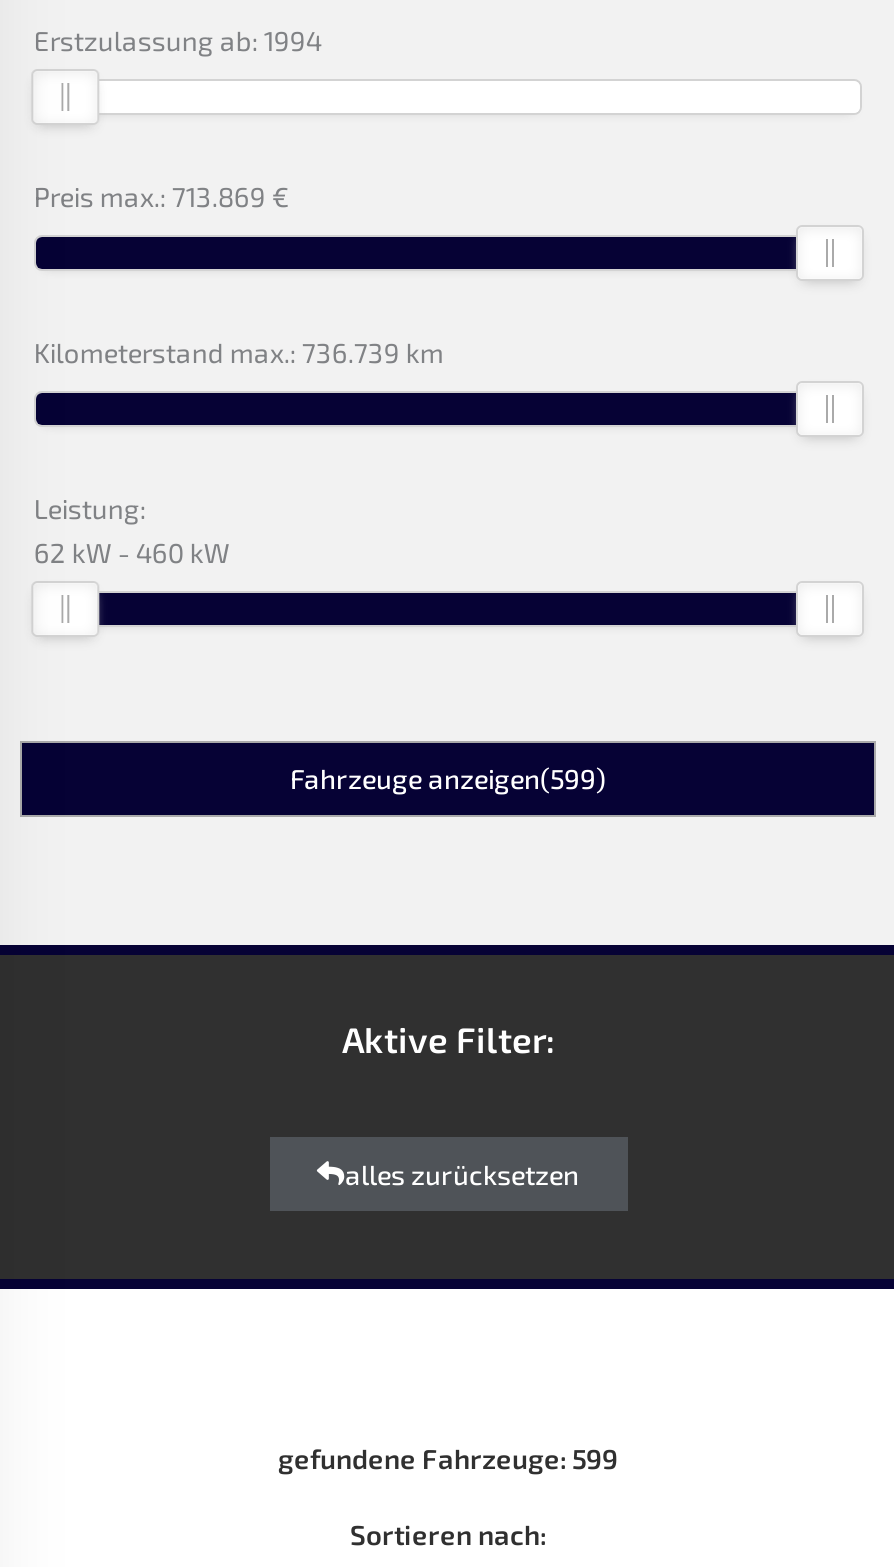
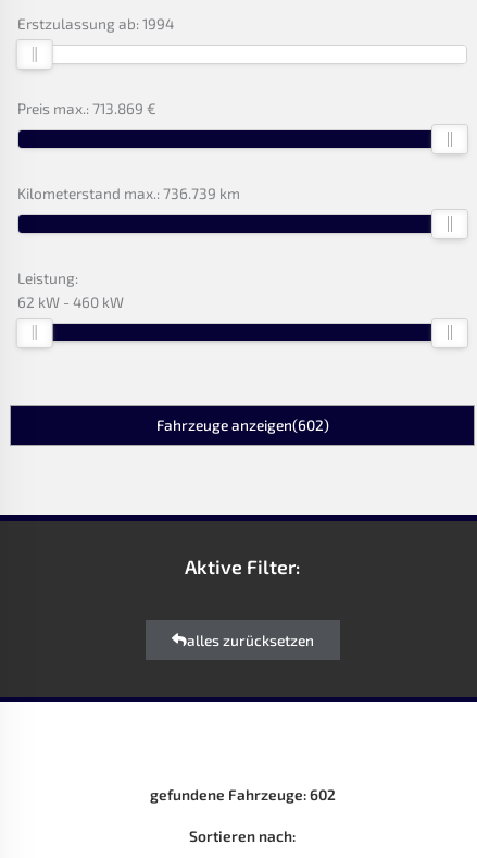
[290,760,606,794] Fahrzeuge anzeigen(599) -> [156,415,329,433] Fahrzeuge anzeigen(602)
[278,1442,618,1476] gefundene Fahrzeuge: 599 -> [149,786,335,804] gefundene Fahrzeuge: 602

